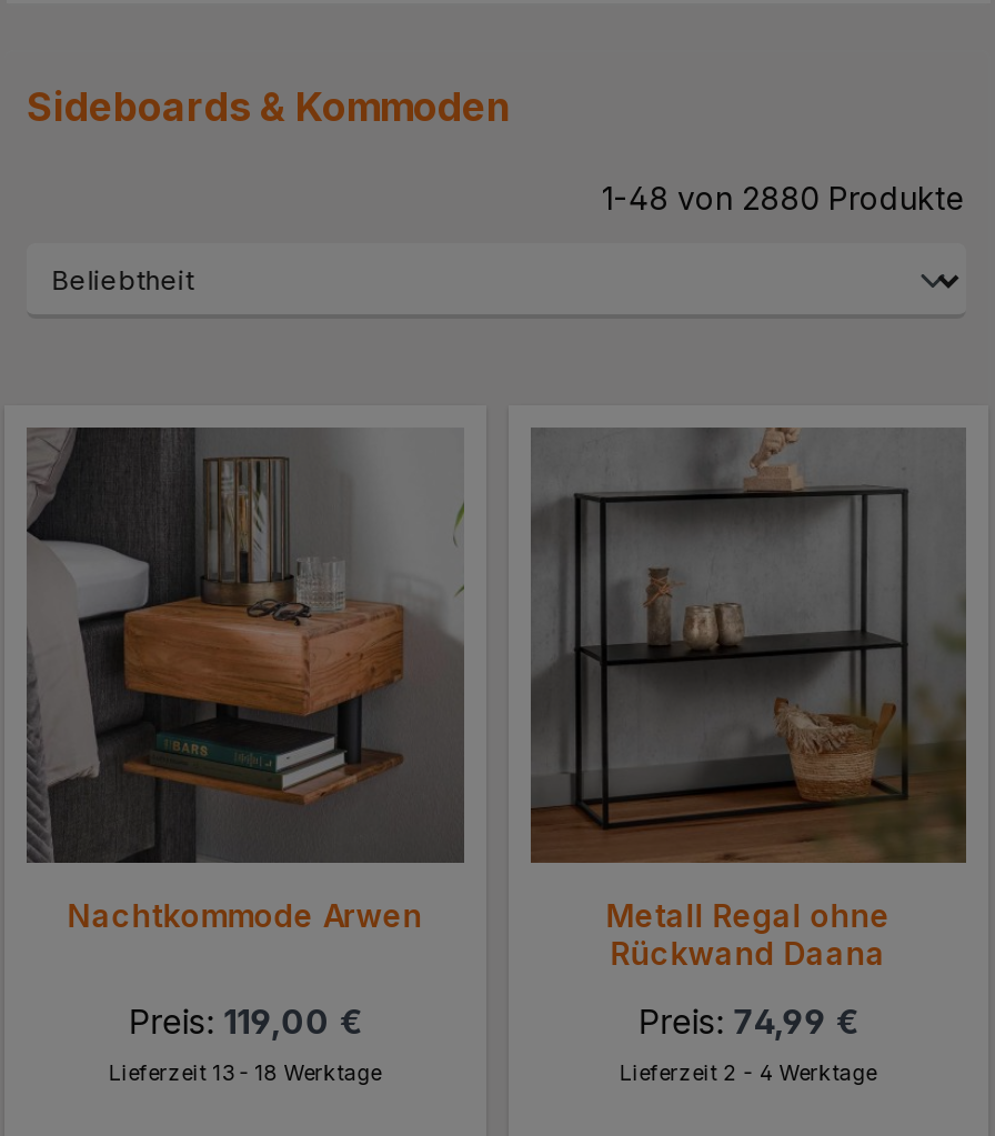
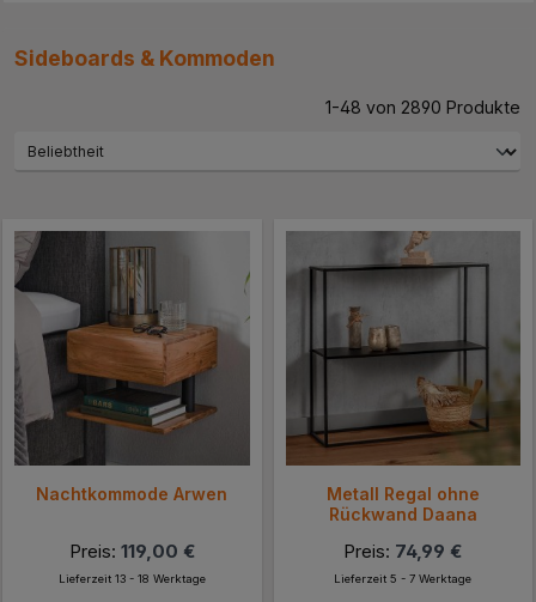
[602,180,966,217] 1-48 von 2880 Produkte -> [325,97,520,118] 1-48 von 2890 Produkte
[619,1060,877,1084] Lieferzeit 2 - 4 Werktage -> [334,572,472,585] Lieferzeit 5 - 7 Werktage

